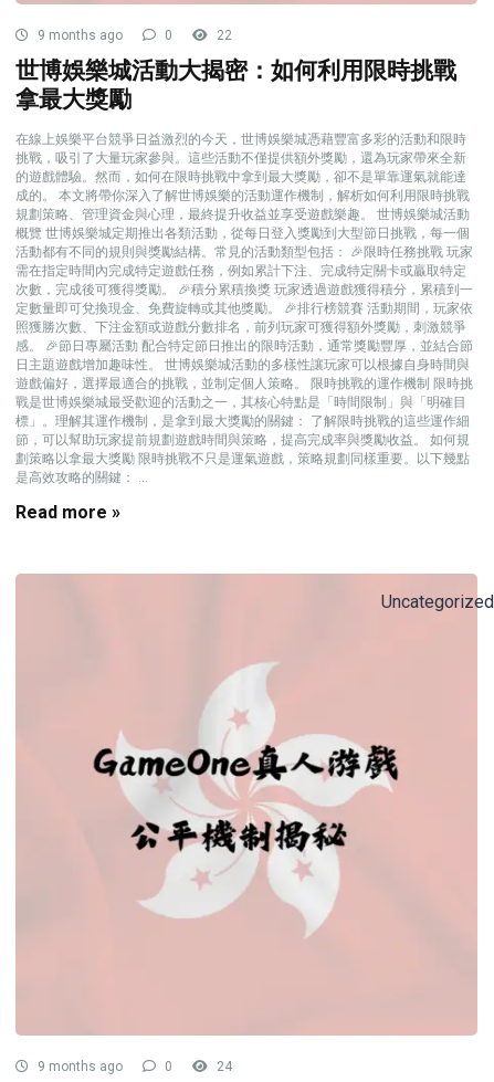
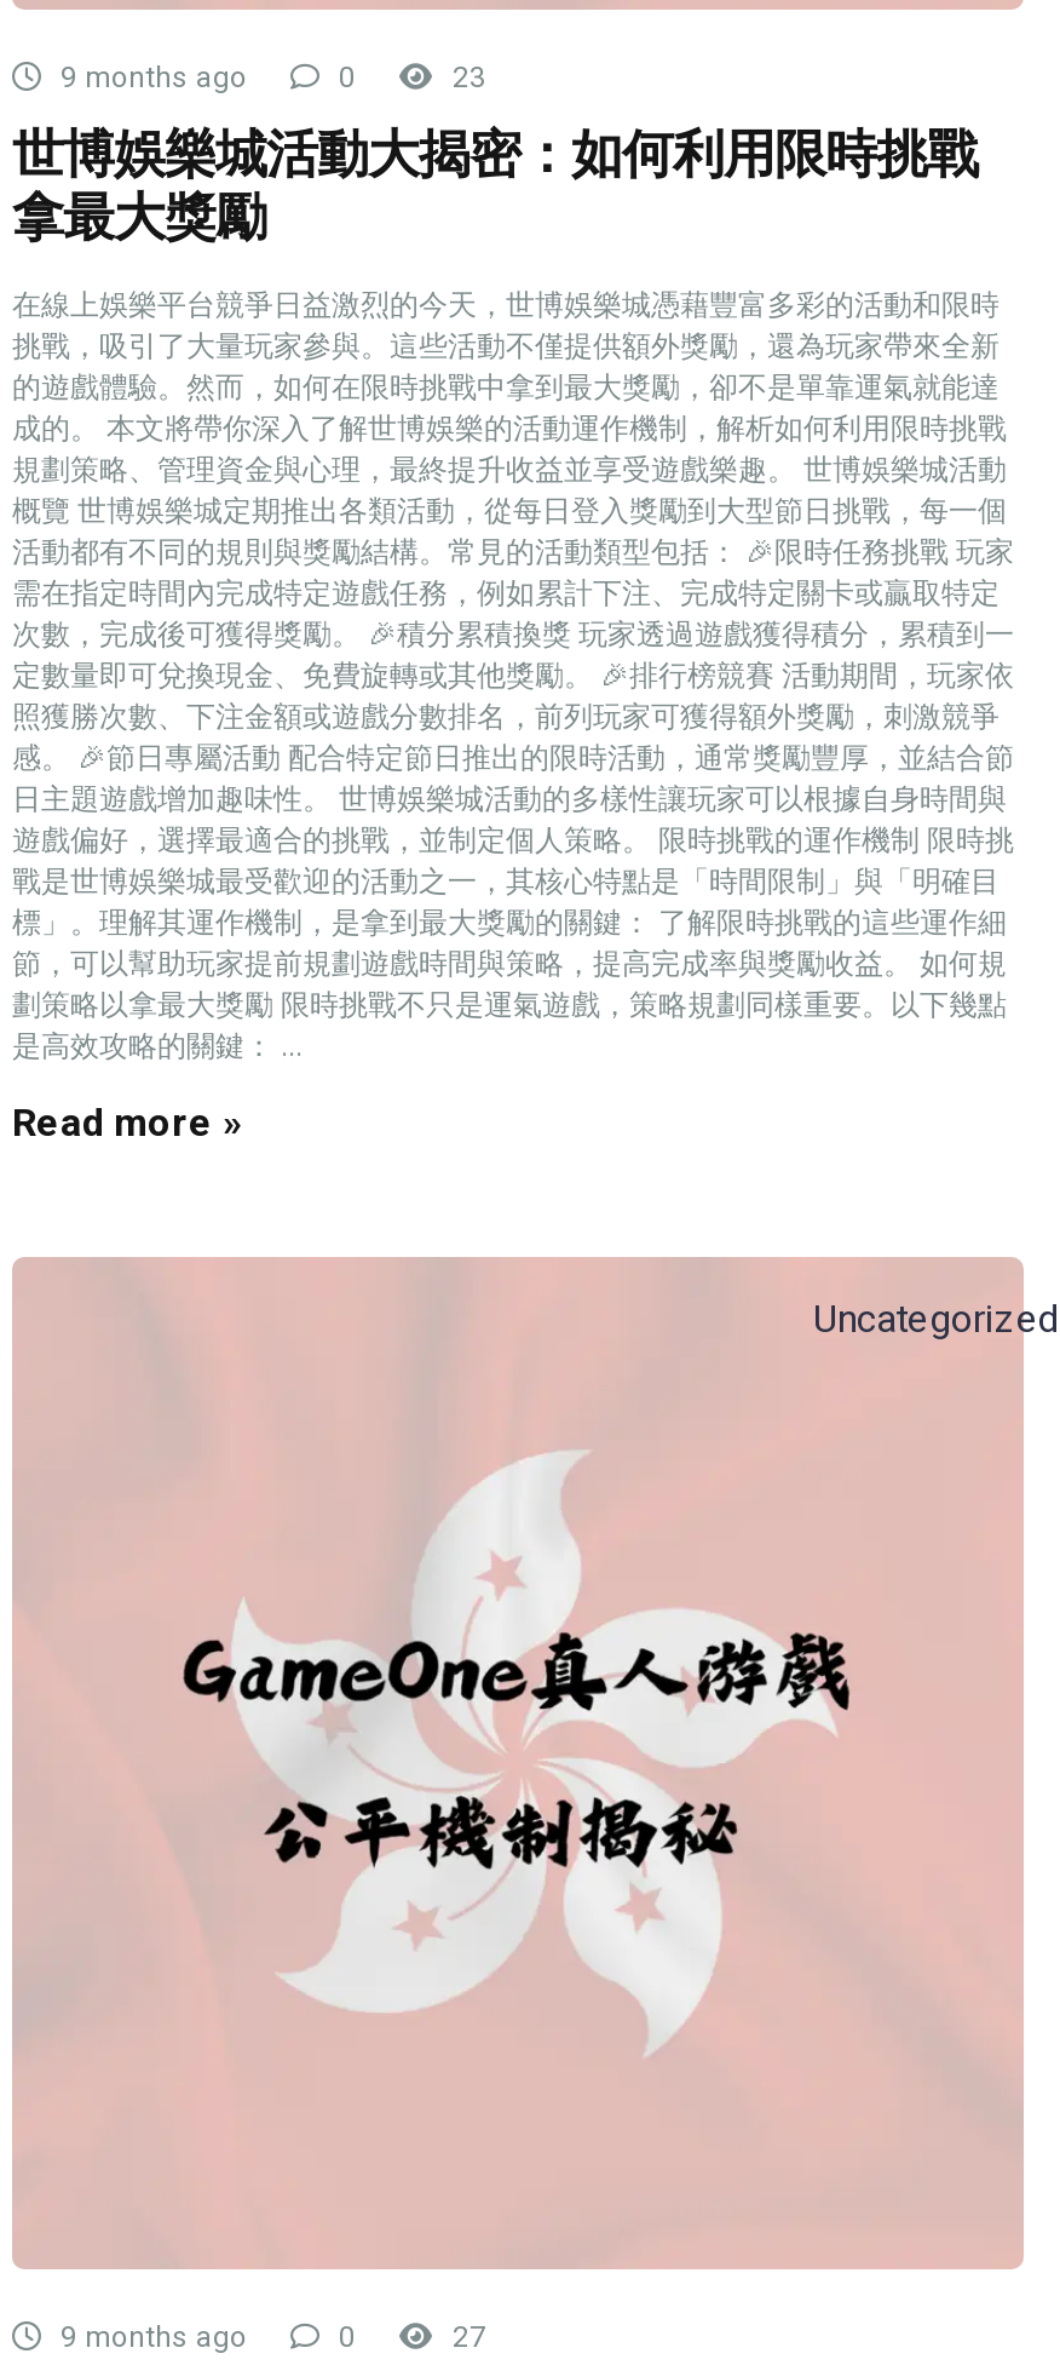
[213,28,232,43] 22 -> [445,61,486,94] 23
[213,1059,232,1074] 24 -> [445,2320,486,2354] 27

